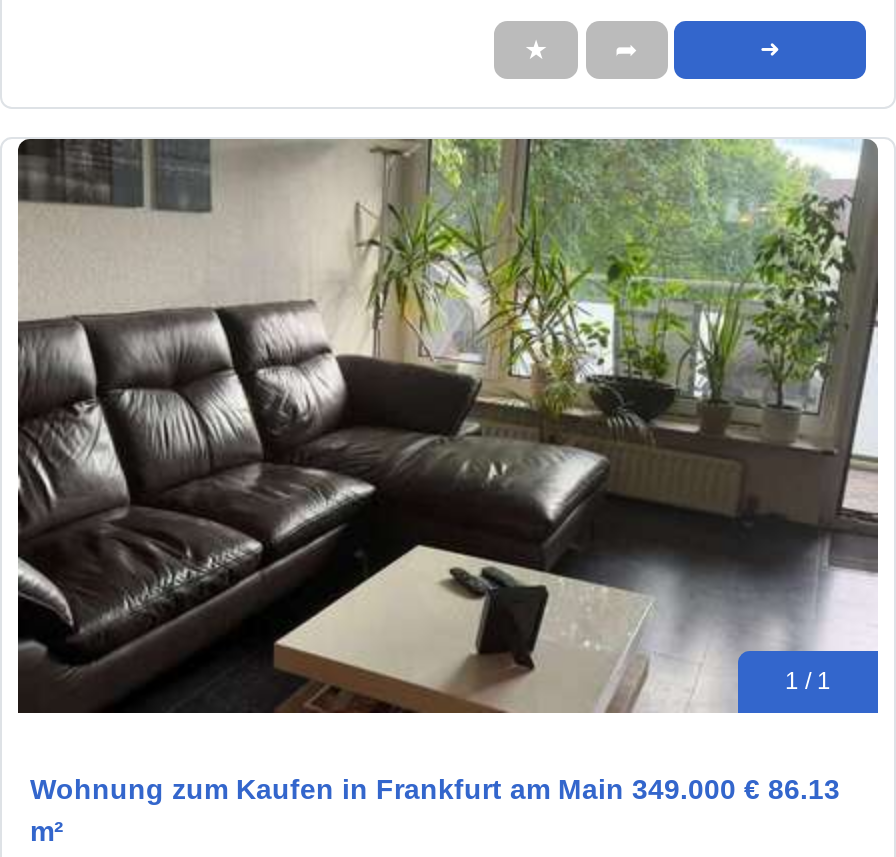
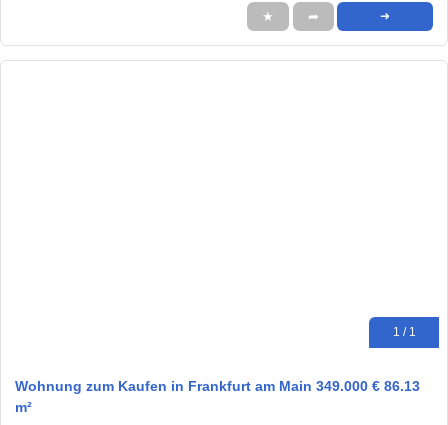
[16,137,880,715] [image] -> none

